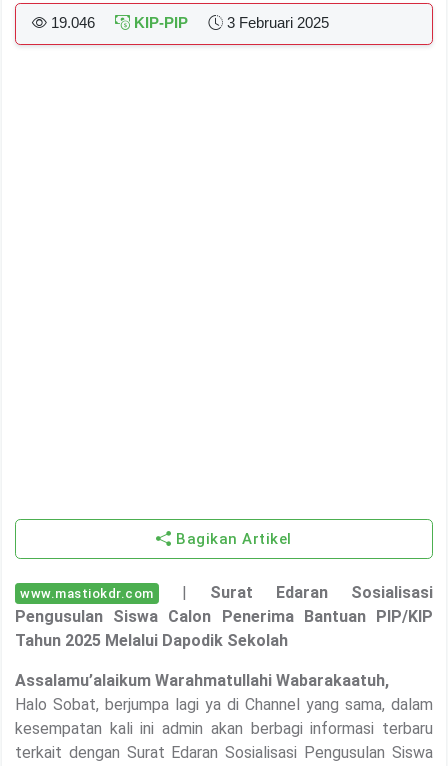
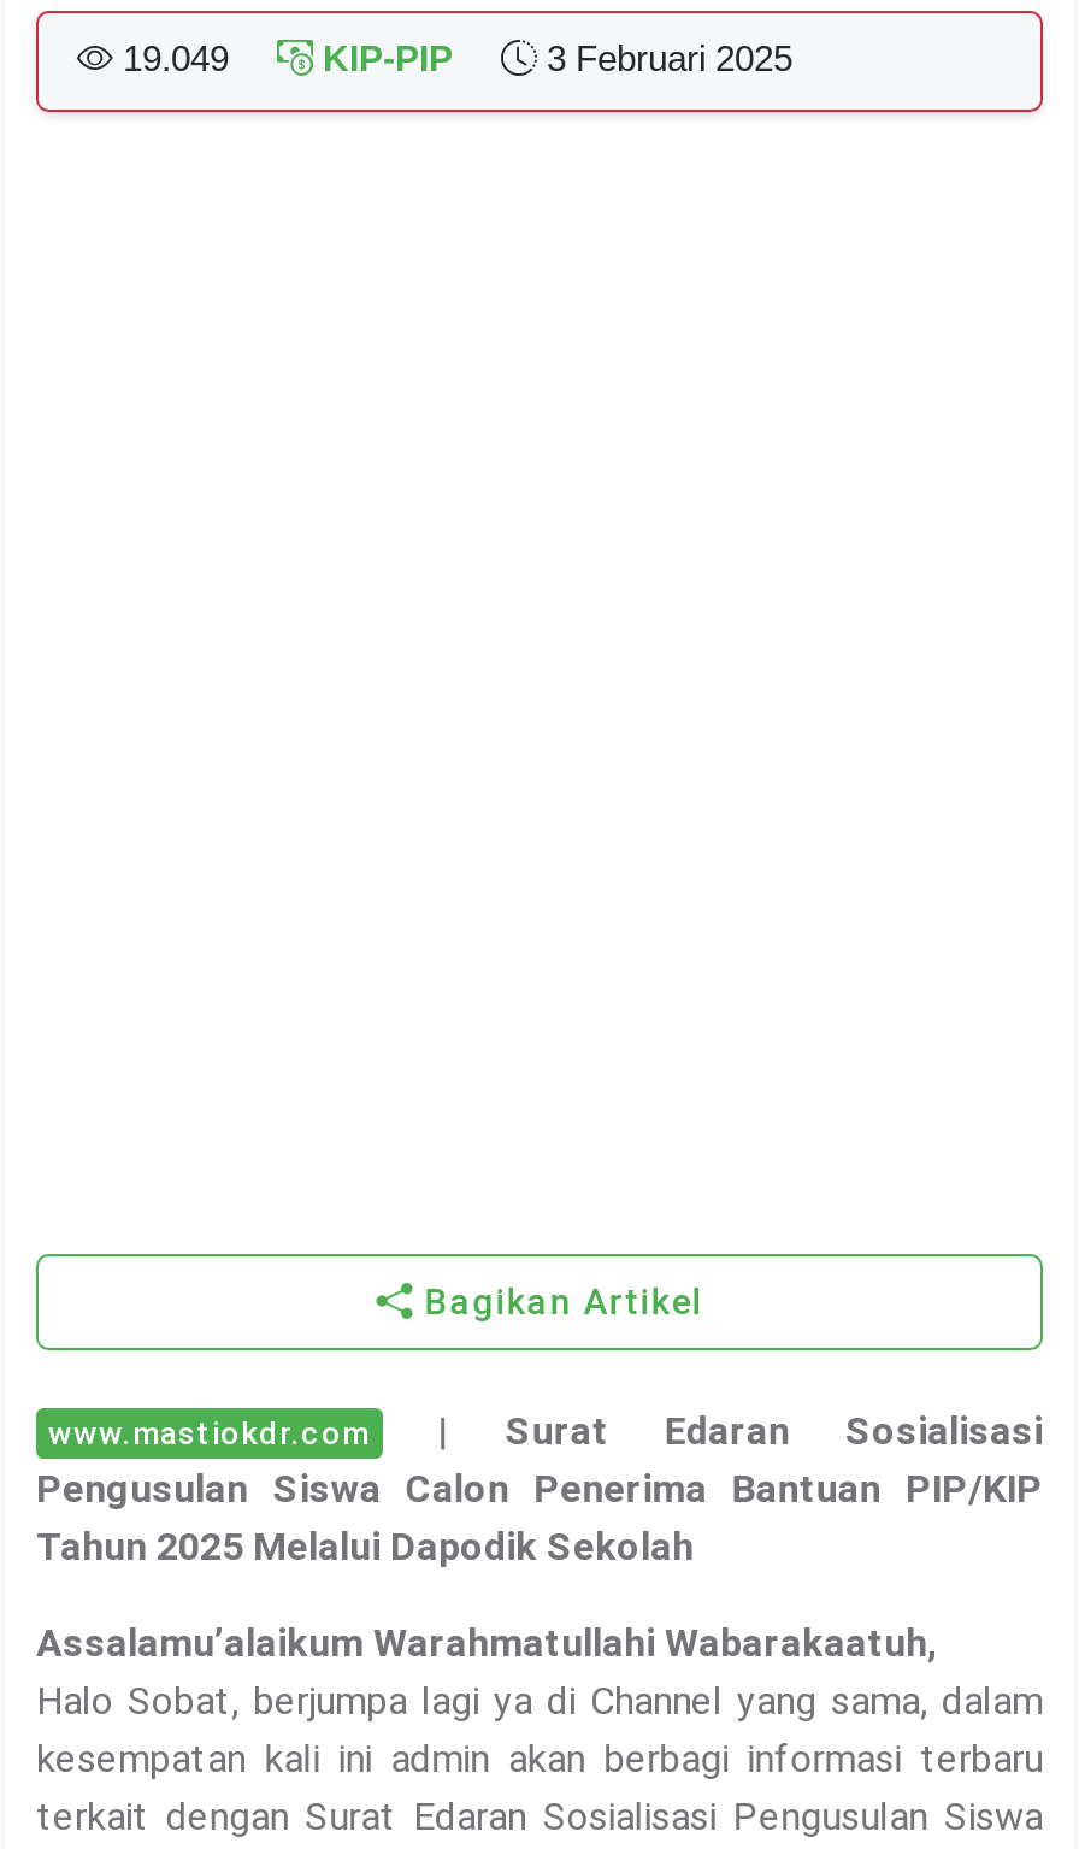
[47,14,95,31] 19.046 -> [113,37,229,78] 19.049

